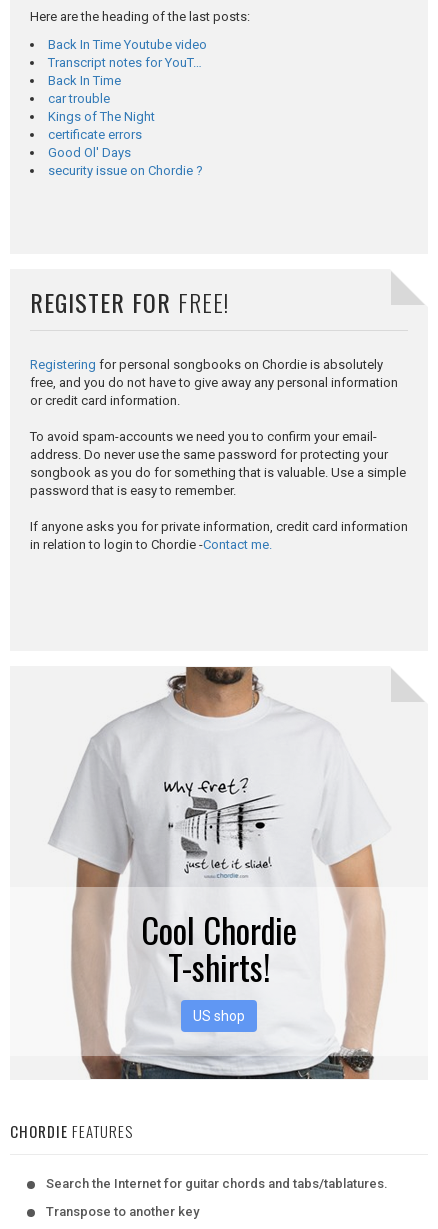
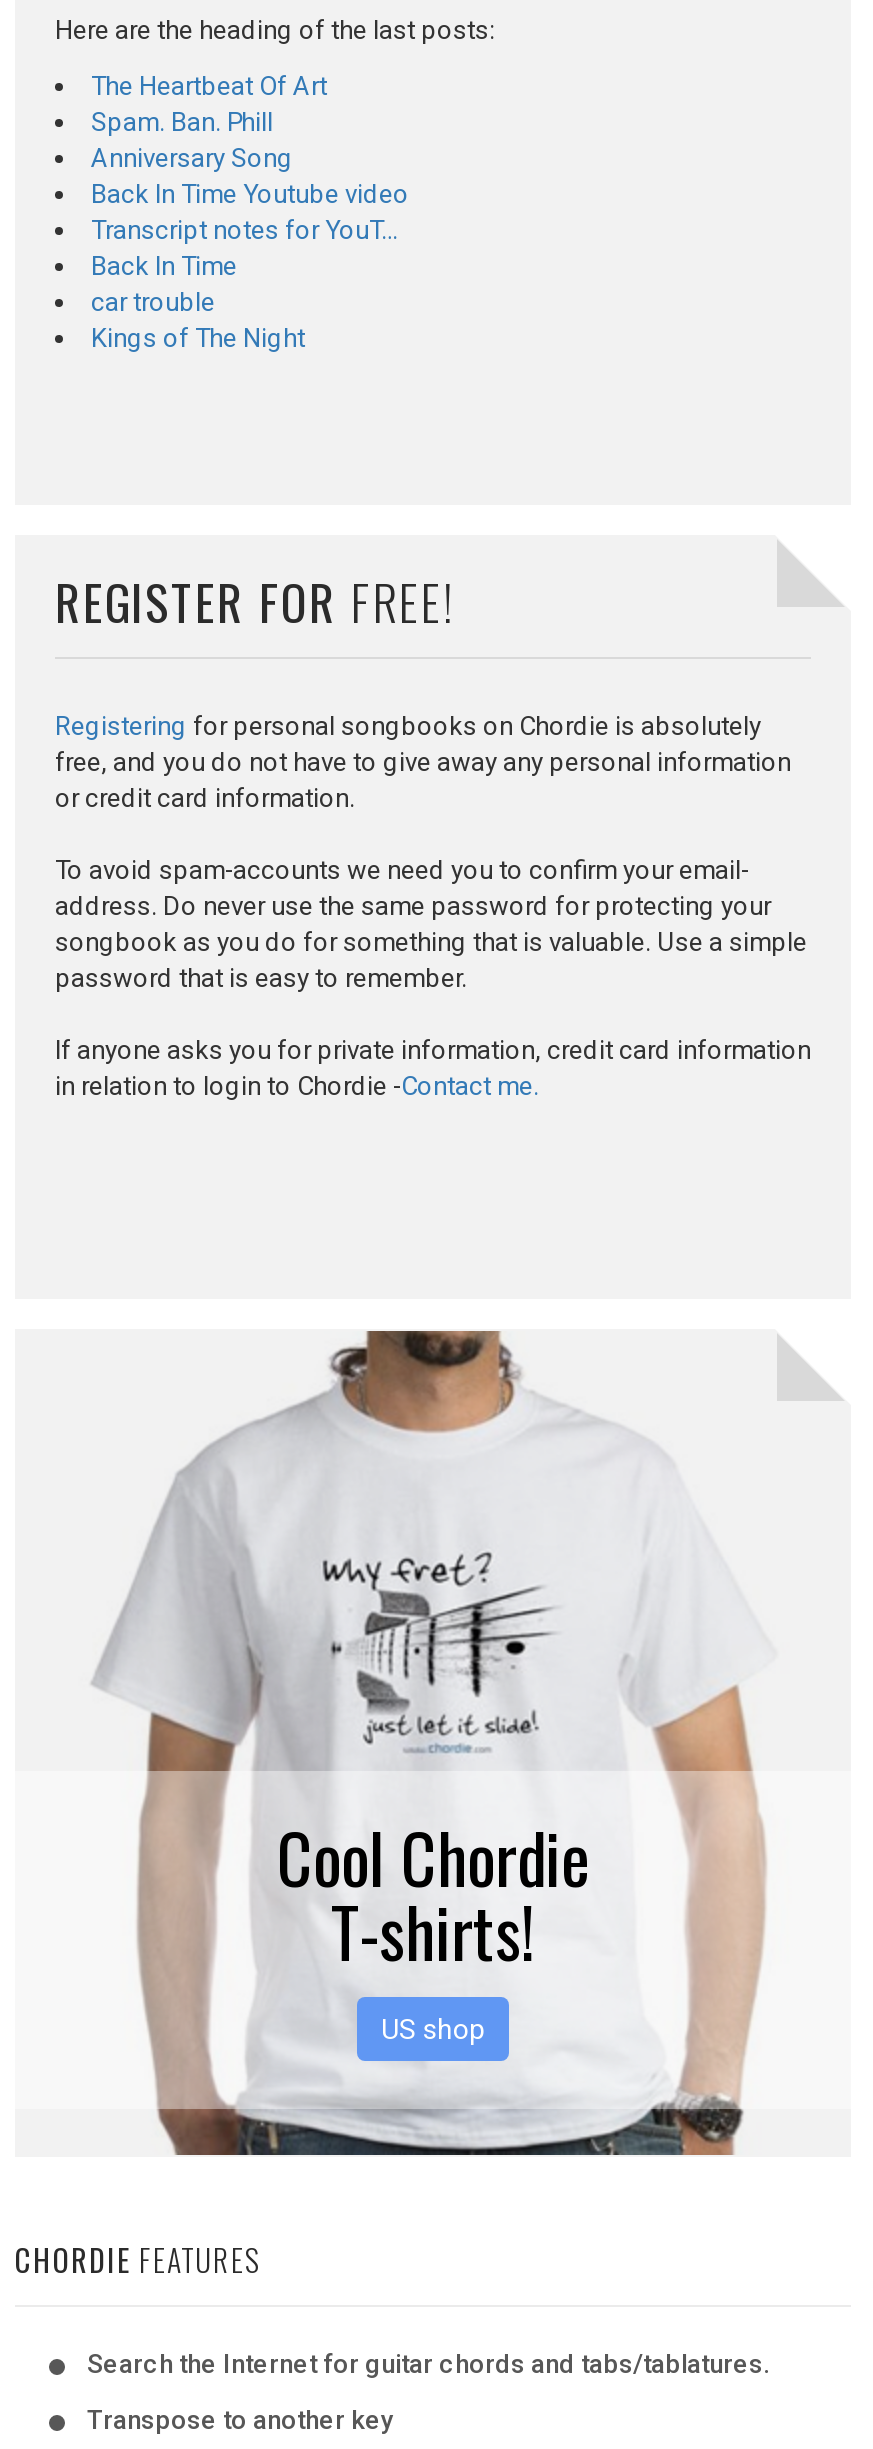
none -> [91,72,327,174] The Heartbeat Of Art | Spam. Ban. Phill | Anniversary Song
moved [48,37,207,124] -> [91,180,409,354]: Back In Time Youtube video | Transcript notes for YouT… | Back In Time | car trouble | Kings of The Night
[48,127,203,178] certificate errors | Good Ol' Days | security issue on Chordie ? -> none

